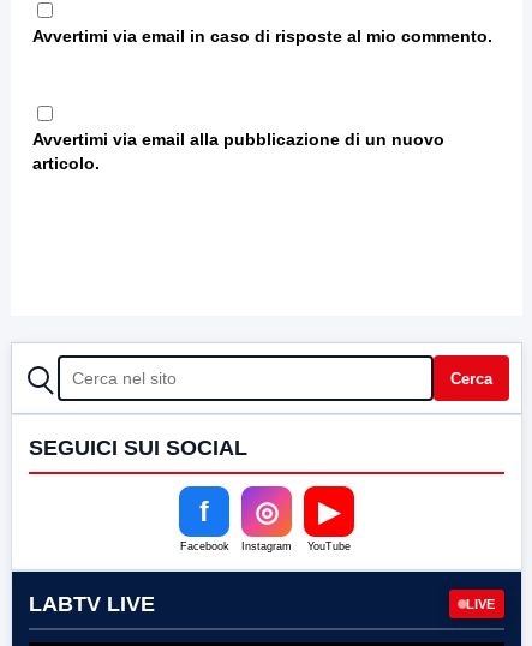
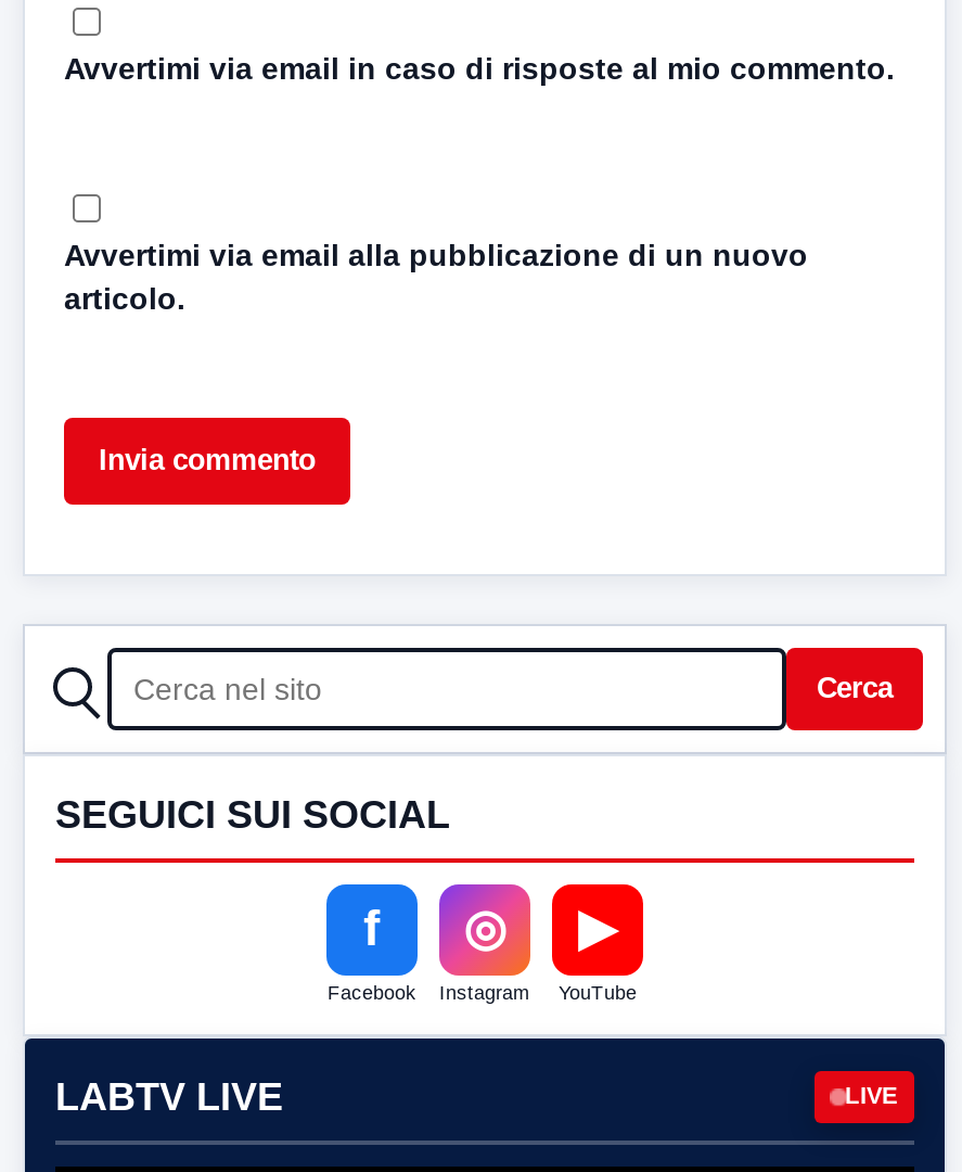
none -> [62,415,352,508] [image]

